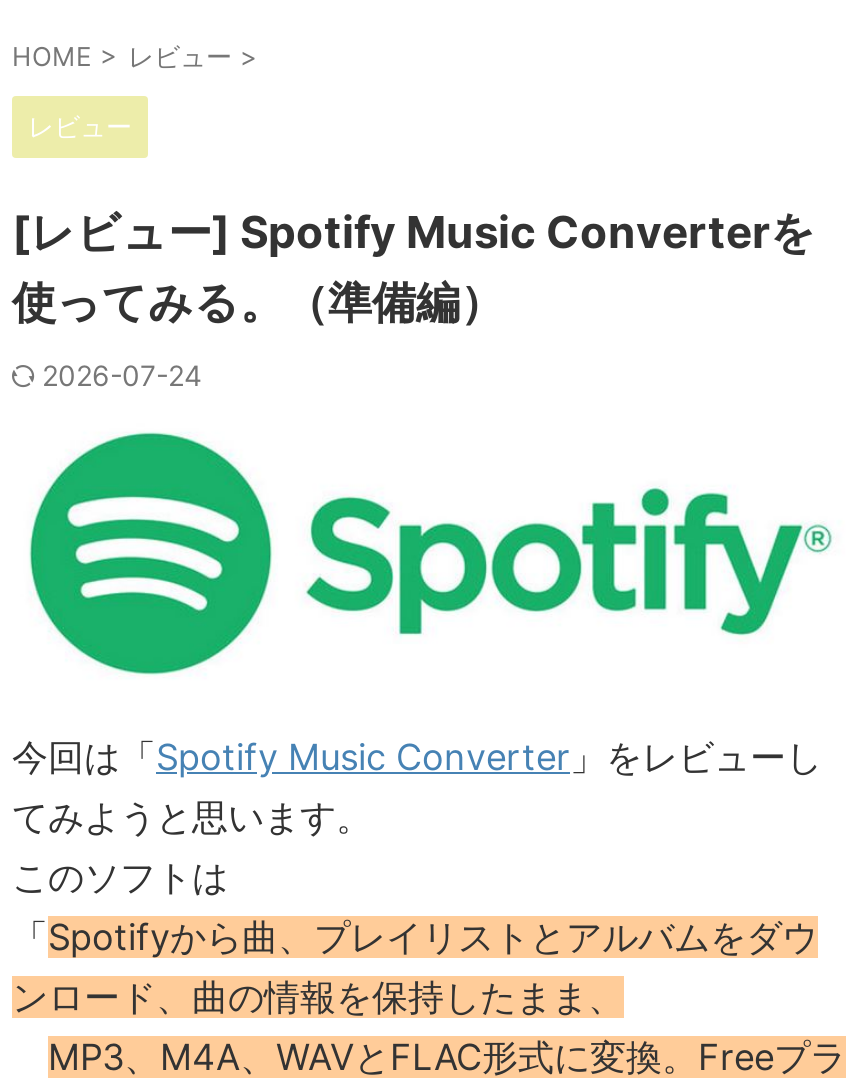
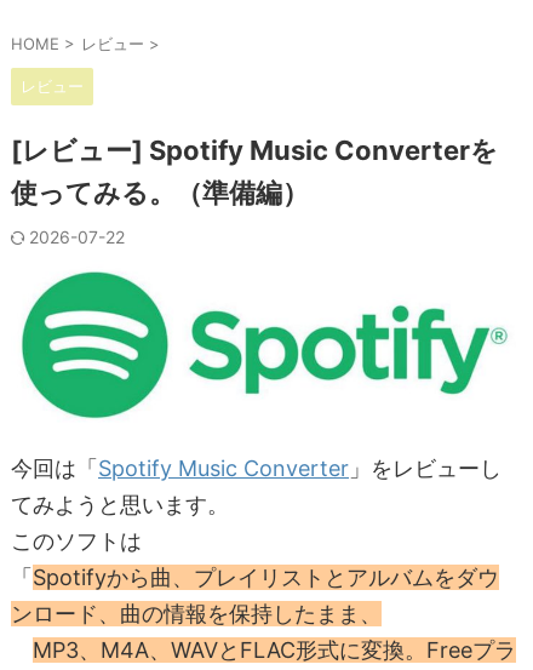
[42,358,202,392] 2026-07-24 -> [29,227,125,247] 2026-07-22

